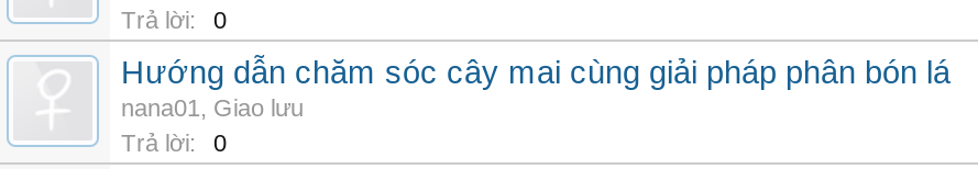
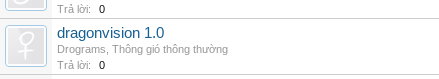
[121,55,950,121] Hướng dẫn chăm sóc cây mai cùng giải pháp phân bón lá | nana01, Giao lưu -> [57,25,228,55] dragonvision 1.0 | Drograms, Thông gió thông thường

